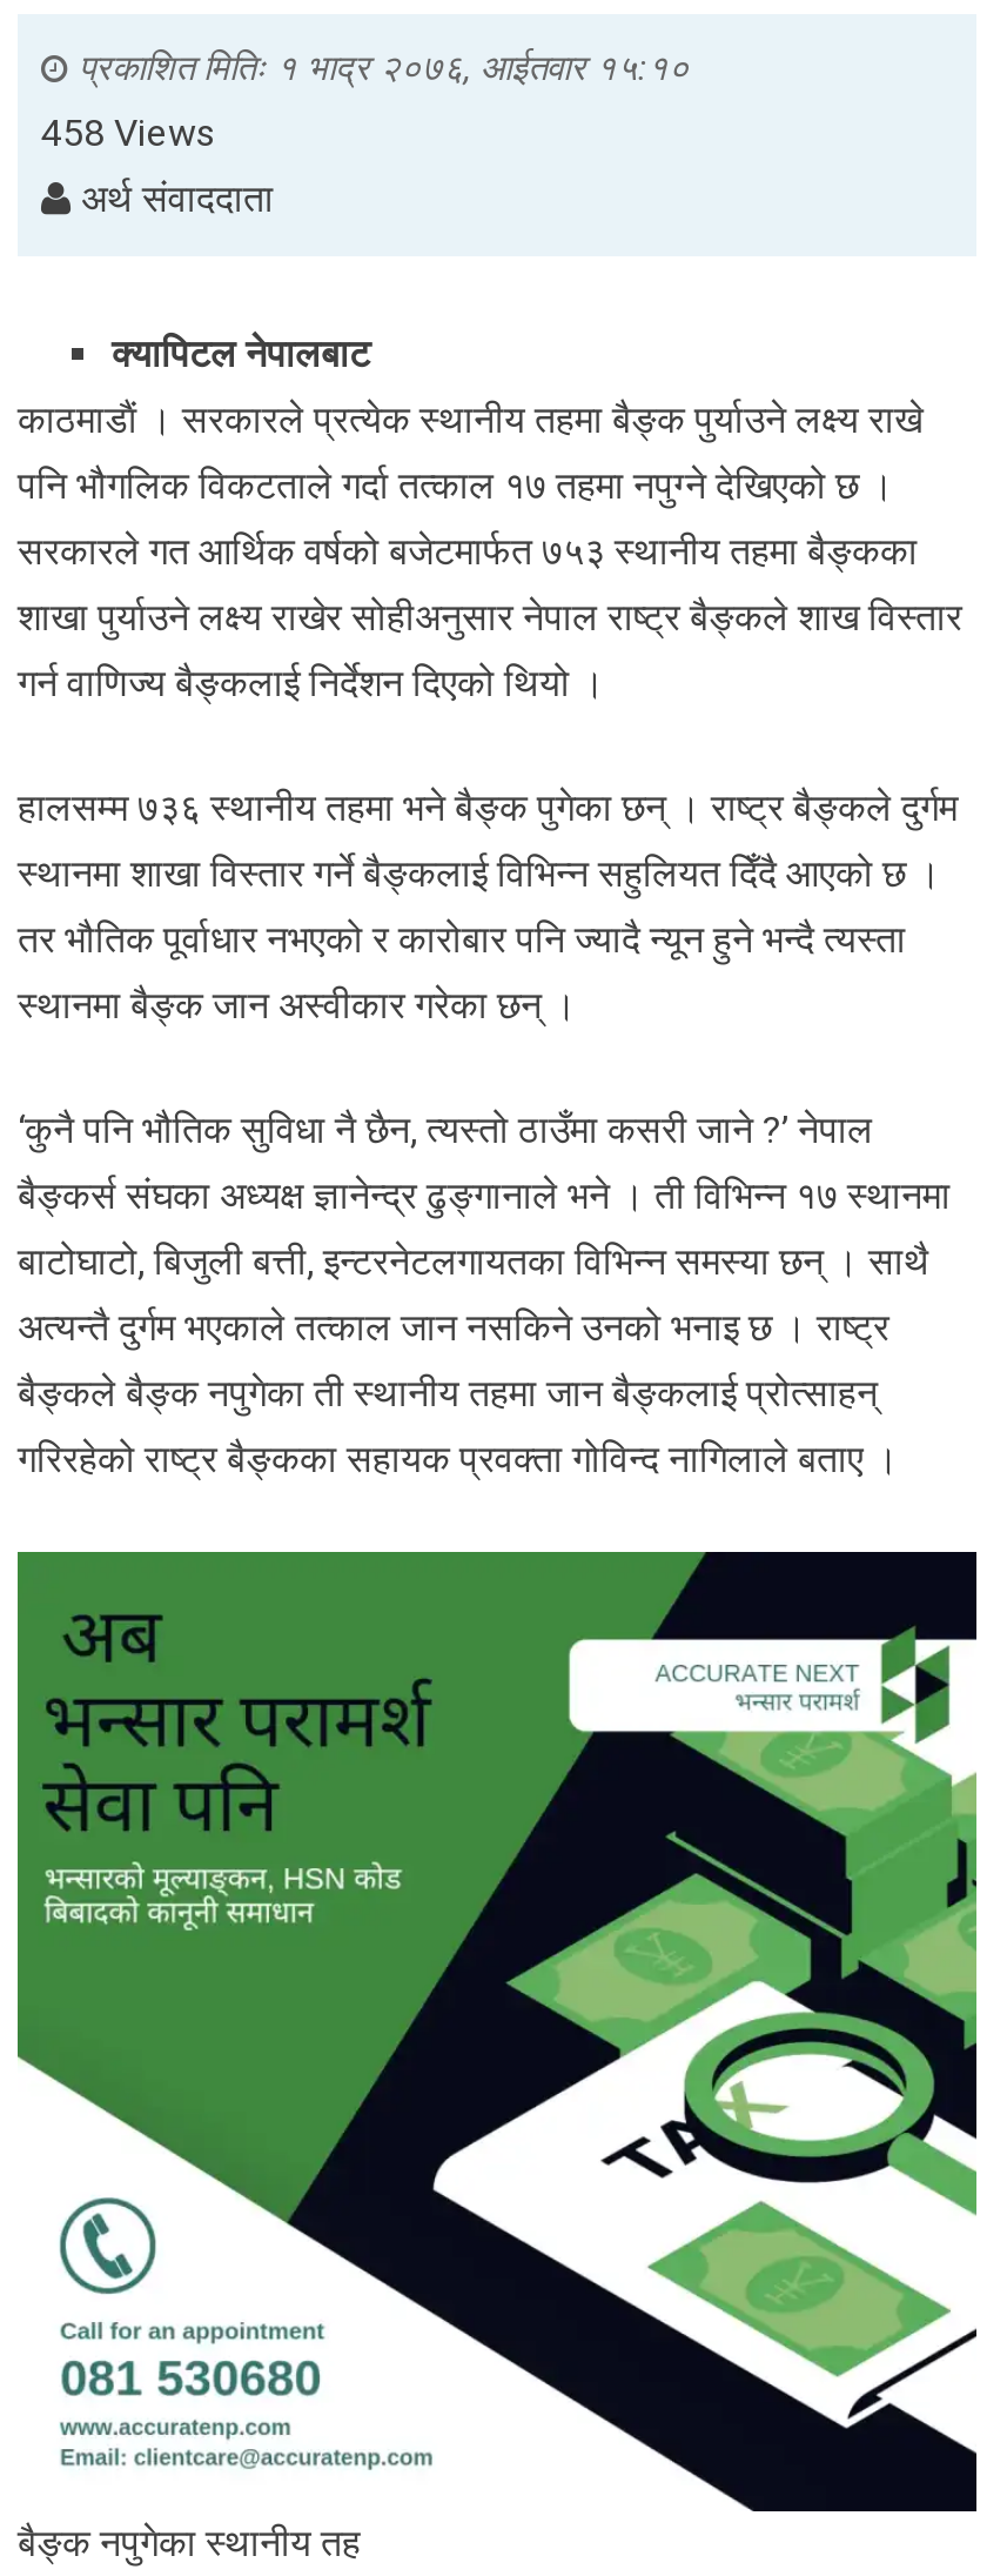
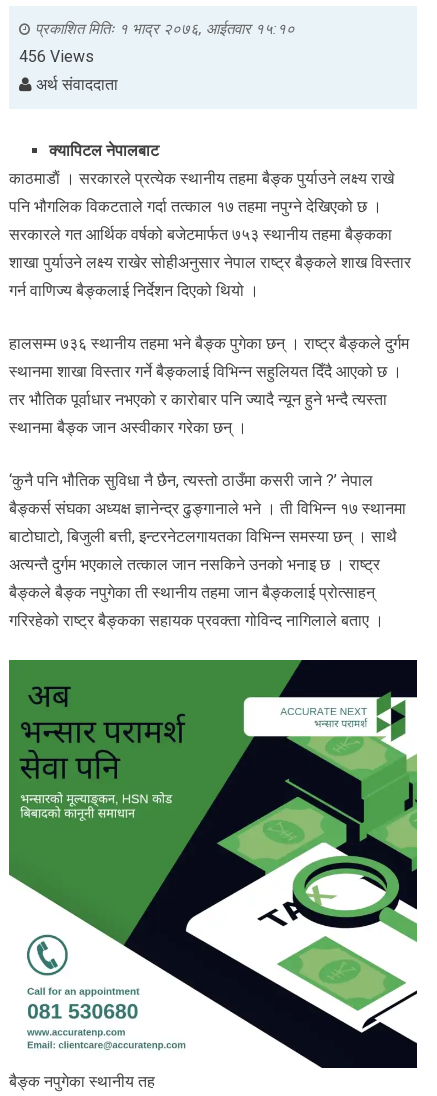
[41,110,217,155] 458 Views -> [19,47,94,66] 456 Views

